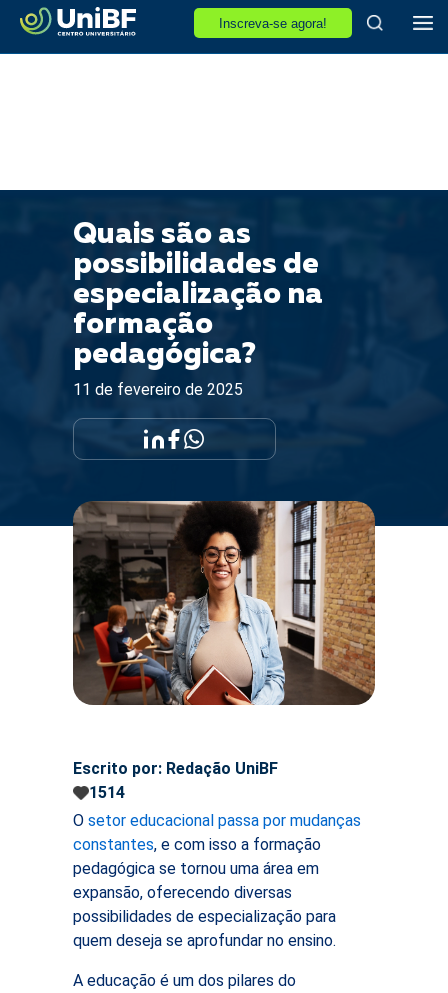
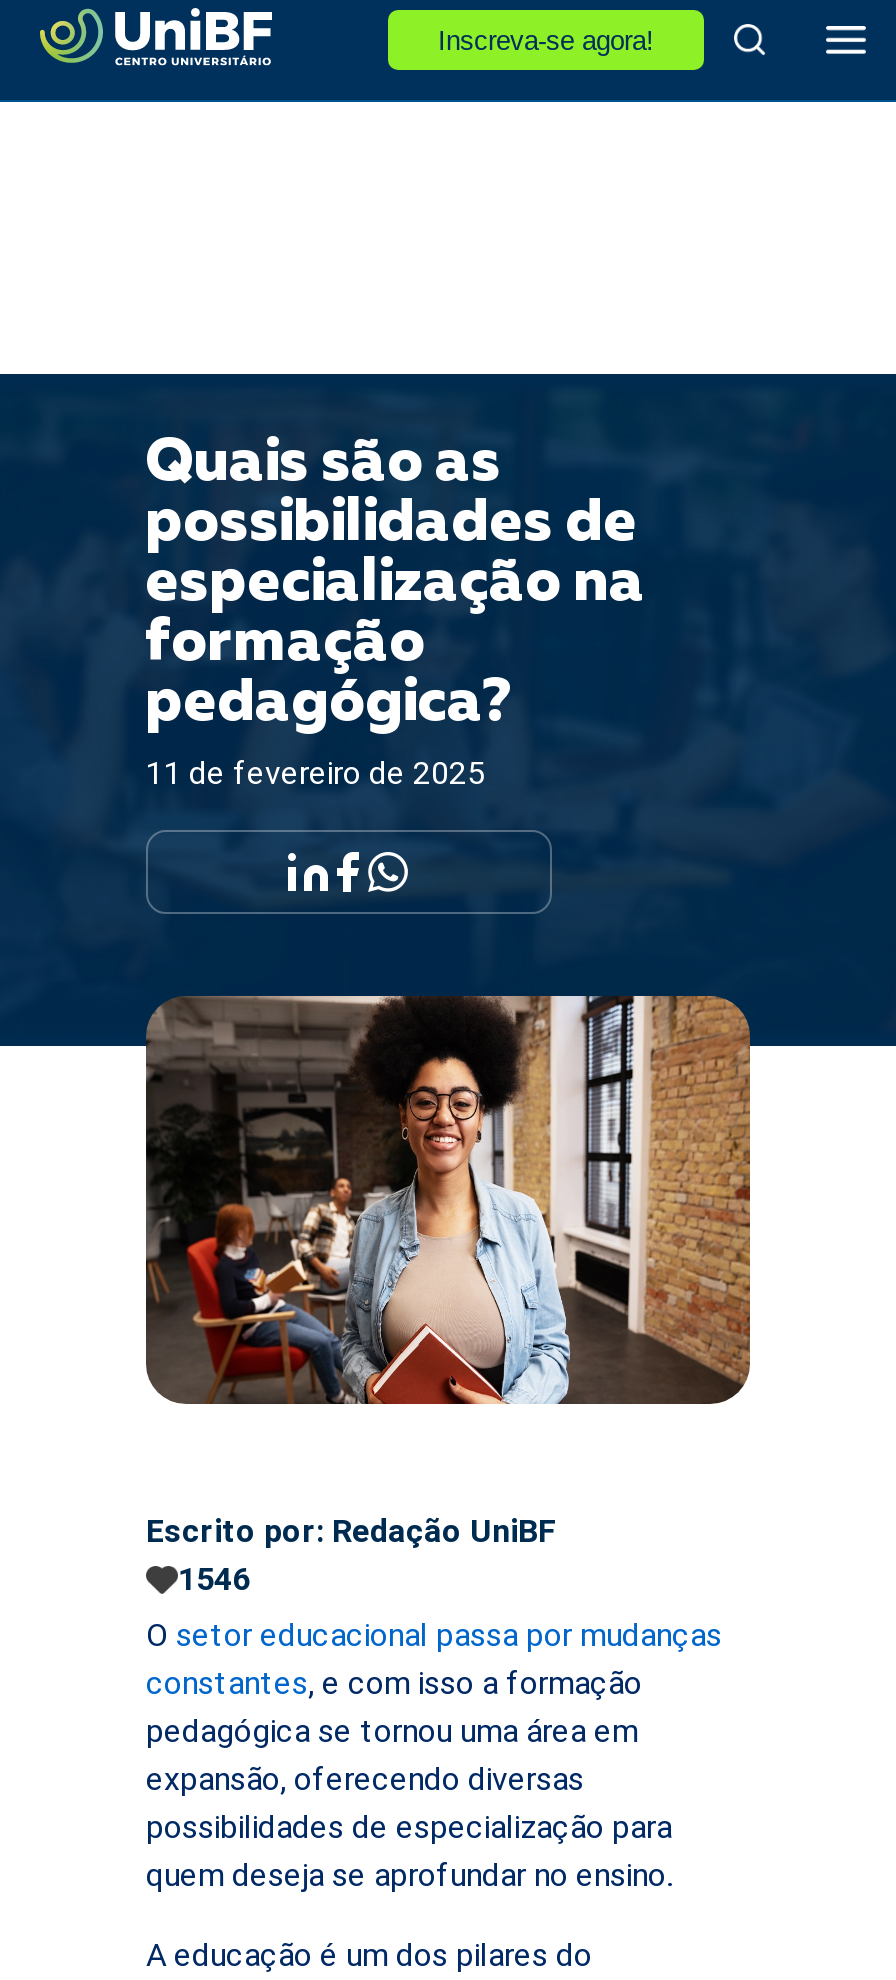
[89,783,125,802] 1514 -> [178,1560,250,1598] 1546

